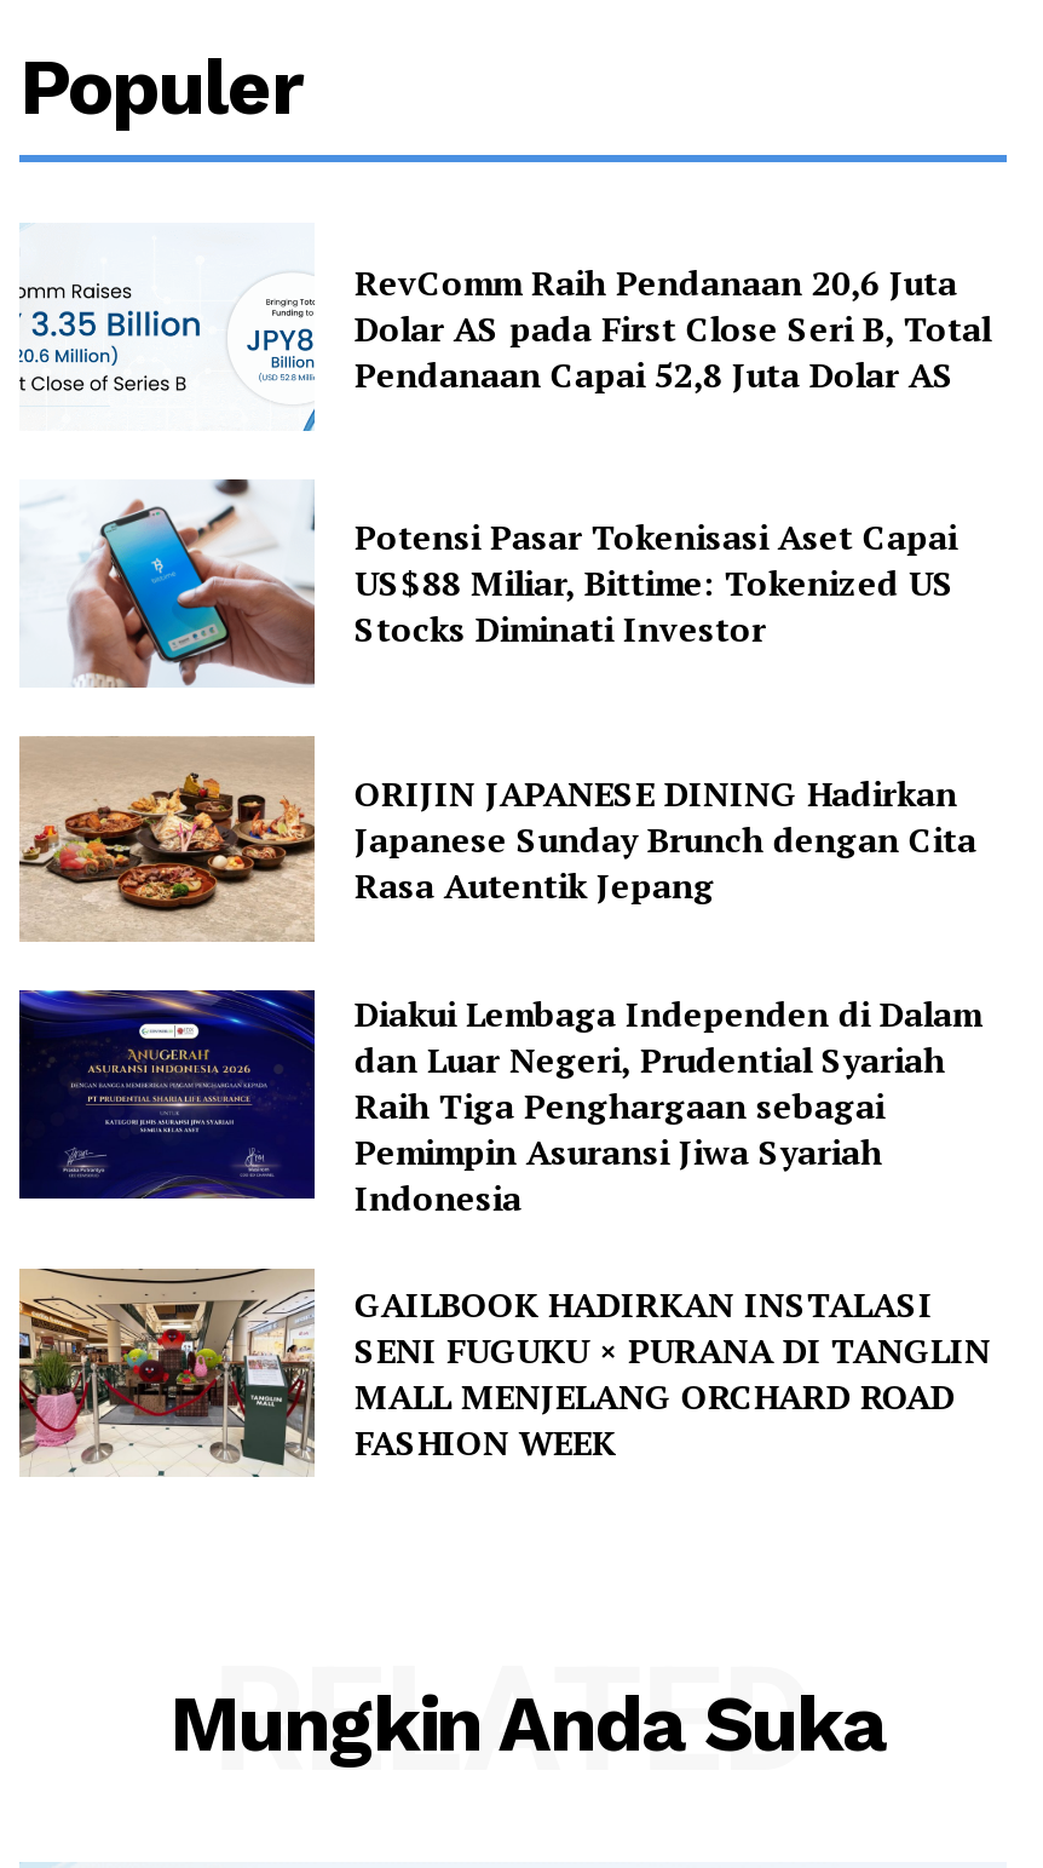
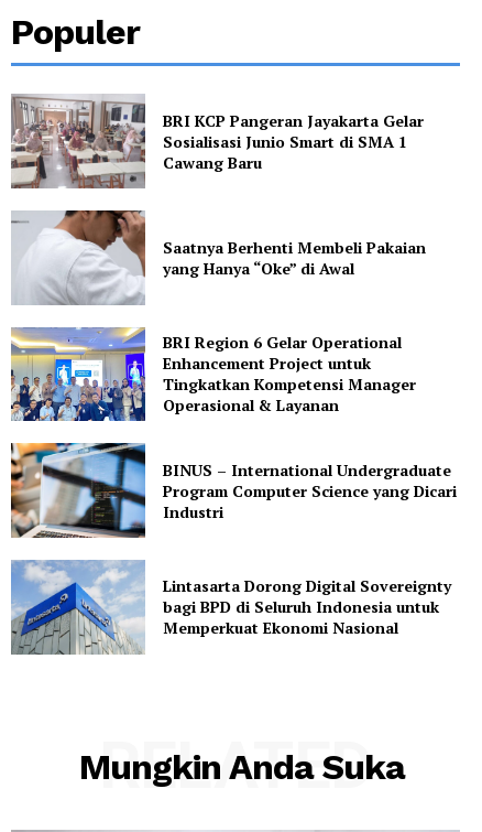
[19,247,991,431] [image] | RevComm Raih Pendanaan 20,6 Juta | Dolar AS pada First Close Seri B, Total | Pendanaan Capai 52,8 Juta Dolar AS -> [10,94,424,190] [image] | BRI KCP Pangeran Jayakarta Gelar | Sosialisasi Junio Smart di SMA 1 | Cawang Baru
[24,479,957,685] [image] | Potensi Pasar Tokenisasi Aset Capai | US$88 Miliar, Bittime: Tokenized US | Stocks Diminati Investor -> [11,209,426,305] [image] | Saatnya Berhenti Membeli Pakaian | yang Hanya “Oke” di Awal
[19,736,976,944] [image] | ORIJIN JAPANESE DINING Hadirkan | Japanese Sunday Brunch dengan Cita | Rasa Autentik Jepang -> [11,327,416,422] [image] | BRI Region 6 Gelar Operational | Enhancement Project untuk | Tingkatkan Kompetensi Manager | Operasional & Layanan
[17,988,981,1221] [image] | Diakui Lembaga Independen di Dalam | dan Luar Negeri, Prudential Syariah | Raih Tiga Penghargaan sebagai | Pemimpin Asuransi Jiwa Syariah | Indonesia -> [10,442,457,539] [image] | BINUS – International Undergraduate | Program Computer Science yang Dicari | Industri
[17,1269,991,1475] [image] | GAILBOOK HADIRKAN INSTALASI | SENI FUGUKU × PURANA DI TANGLIN | MALL MENJELANG ORCHARD ROAD | FASHION WEEK -> [10,560,452,656] [image] | Lintasarta Dorong Digital Sovereignty | bagi BPD di Seluruh Indonesia untuk | Memperkuat Ekonomi Nasional

